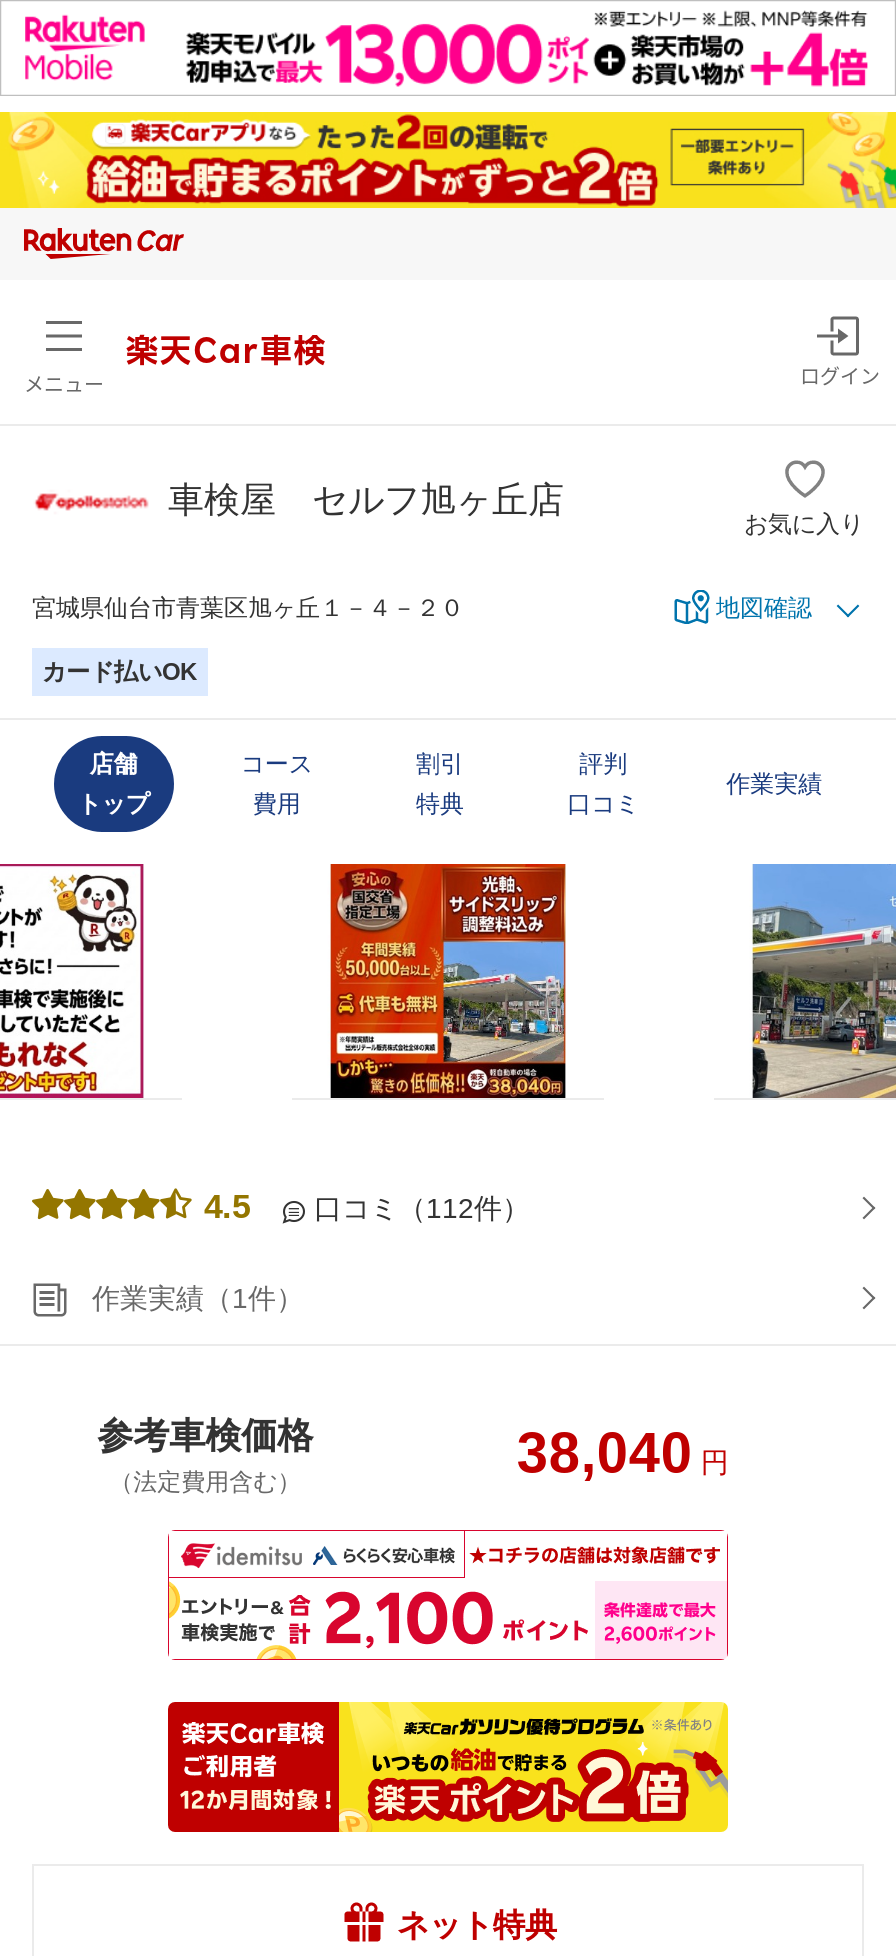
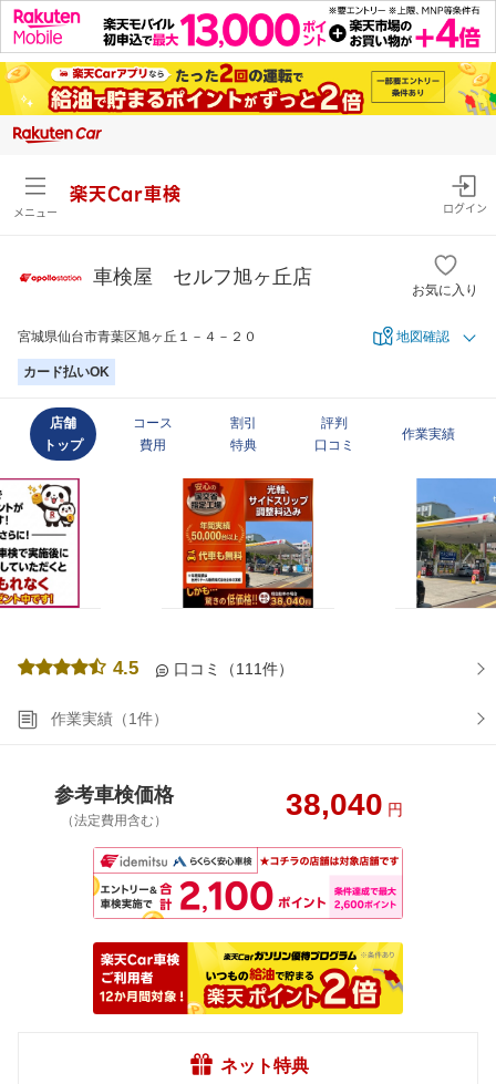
[204,1187,530,1225] 4.5 口コミ（112件） -> [113,657,293,678] 4.5 口コミ（111件）

